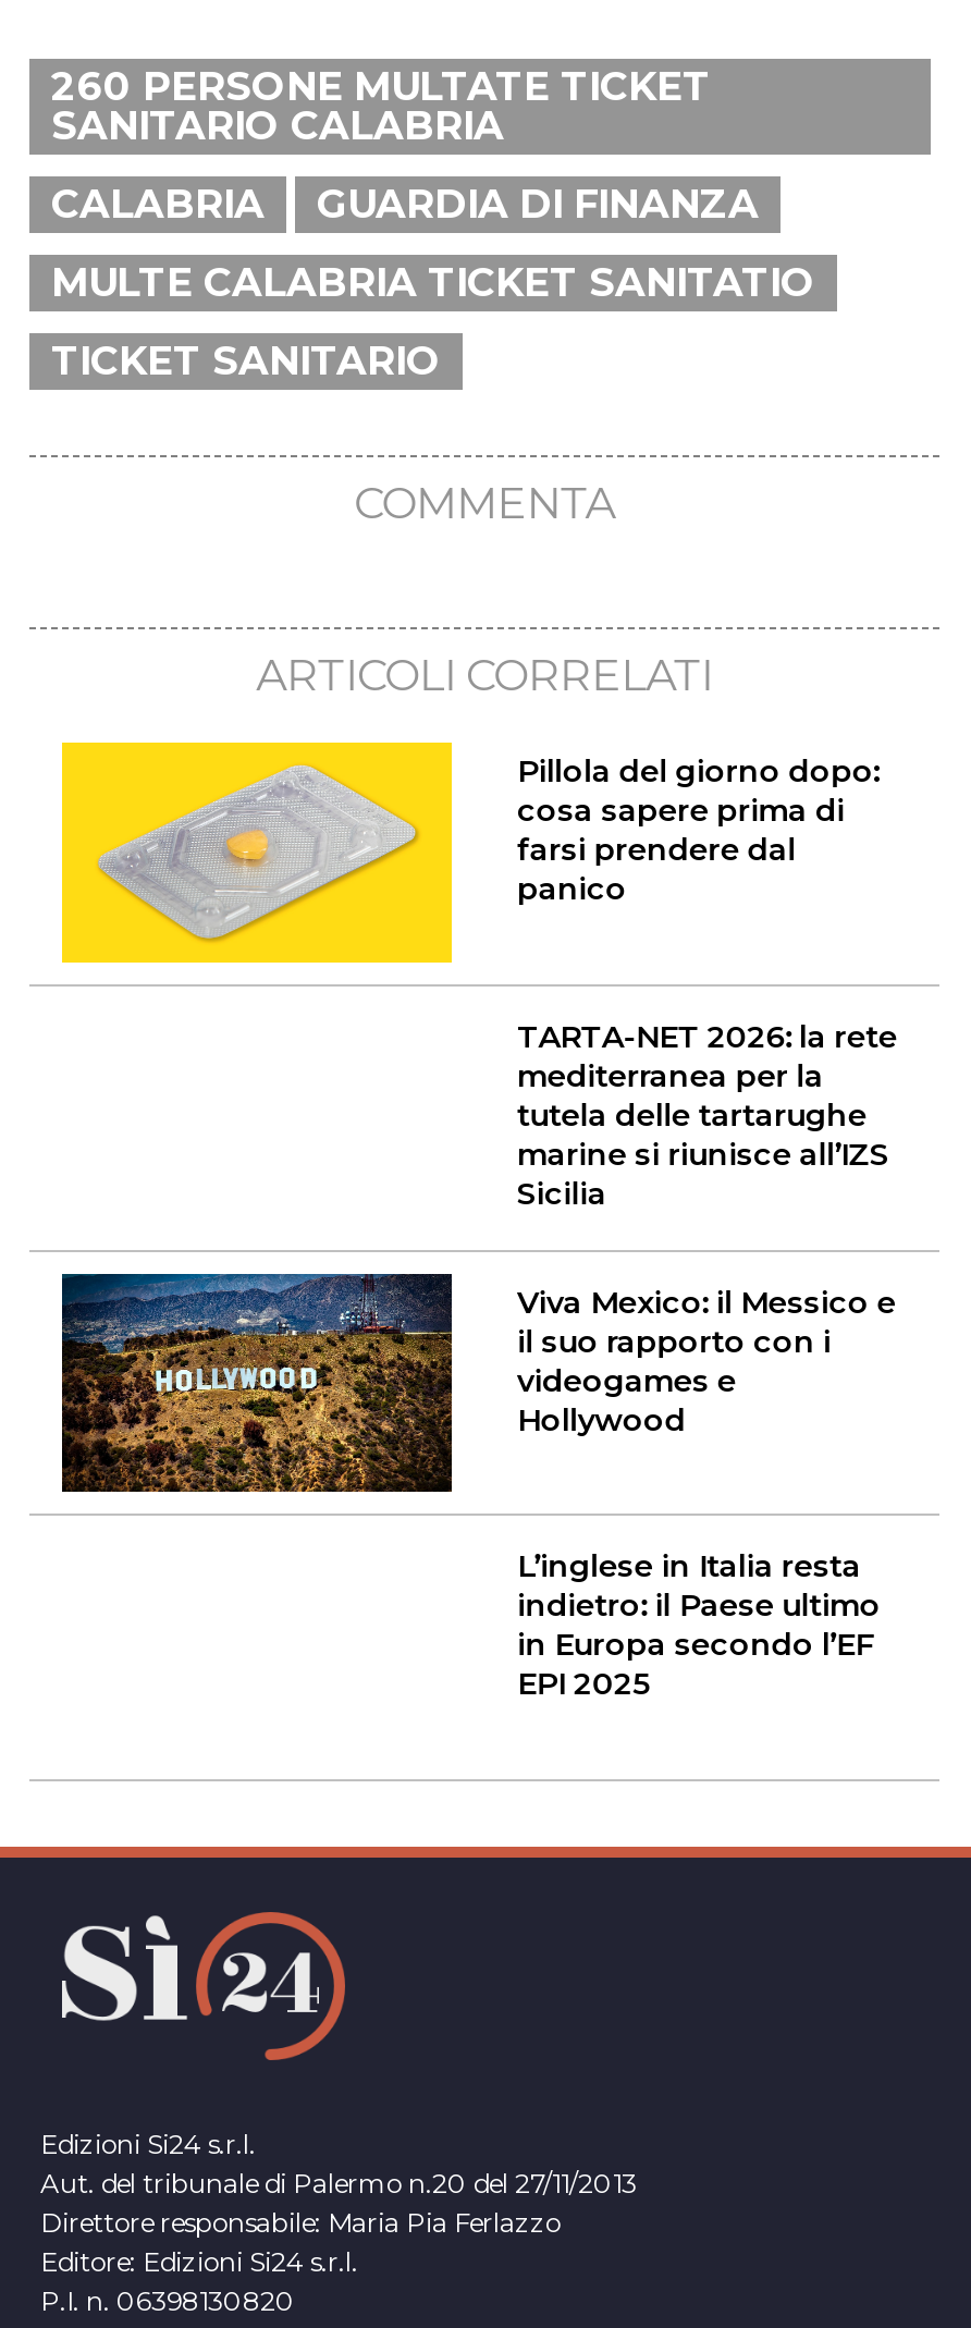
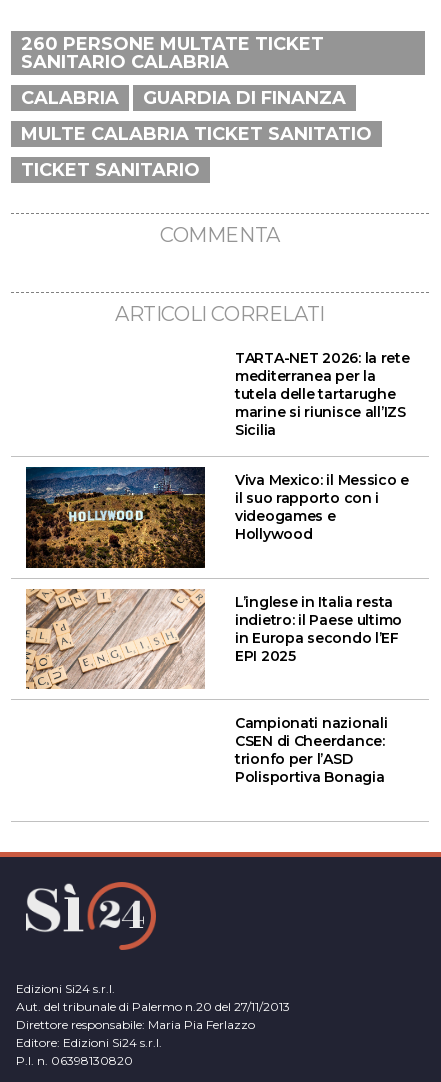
[60,740,879,965] [image] | Pillola del giorno dopo: | cosa sapere prima di | farsi prendere dal | panico -> none
moved [58,1017,897,1703] -> [24,349,410,664]: [image] | TARTA-NET 2026: la rete | mediterranea per la | ... | in Europa secondo l’EF | EPI 2025
none -> [25,588,206,690] [image]
none -> [235,714,387,786] Campionati nazionali | CSEN di Cheerdance: | trionfo per l’ASD | Polisportiva Bonagia

